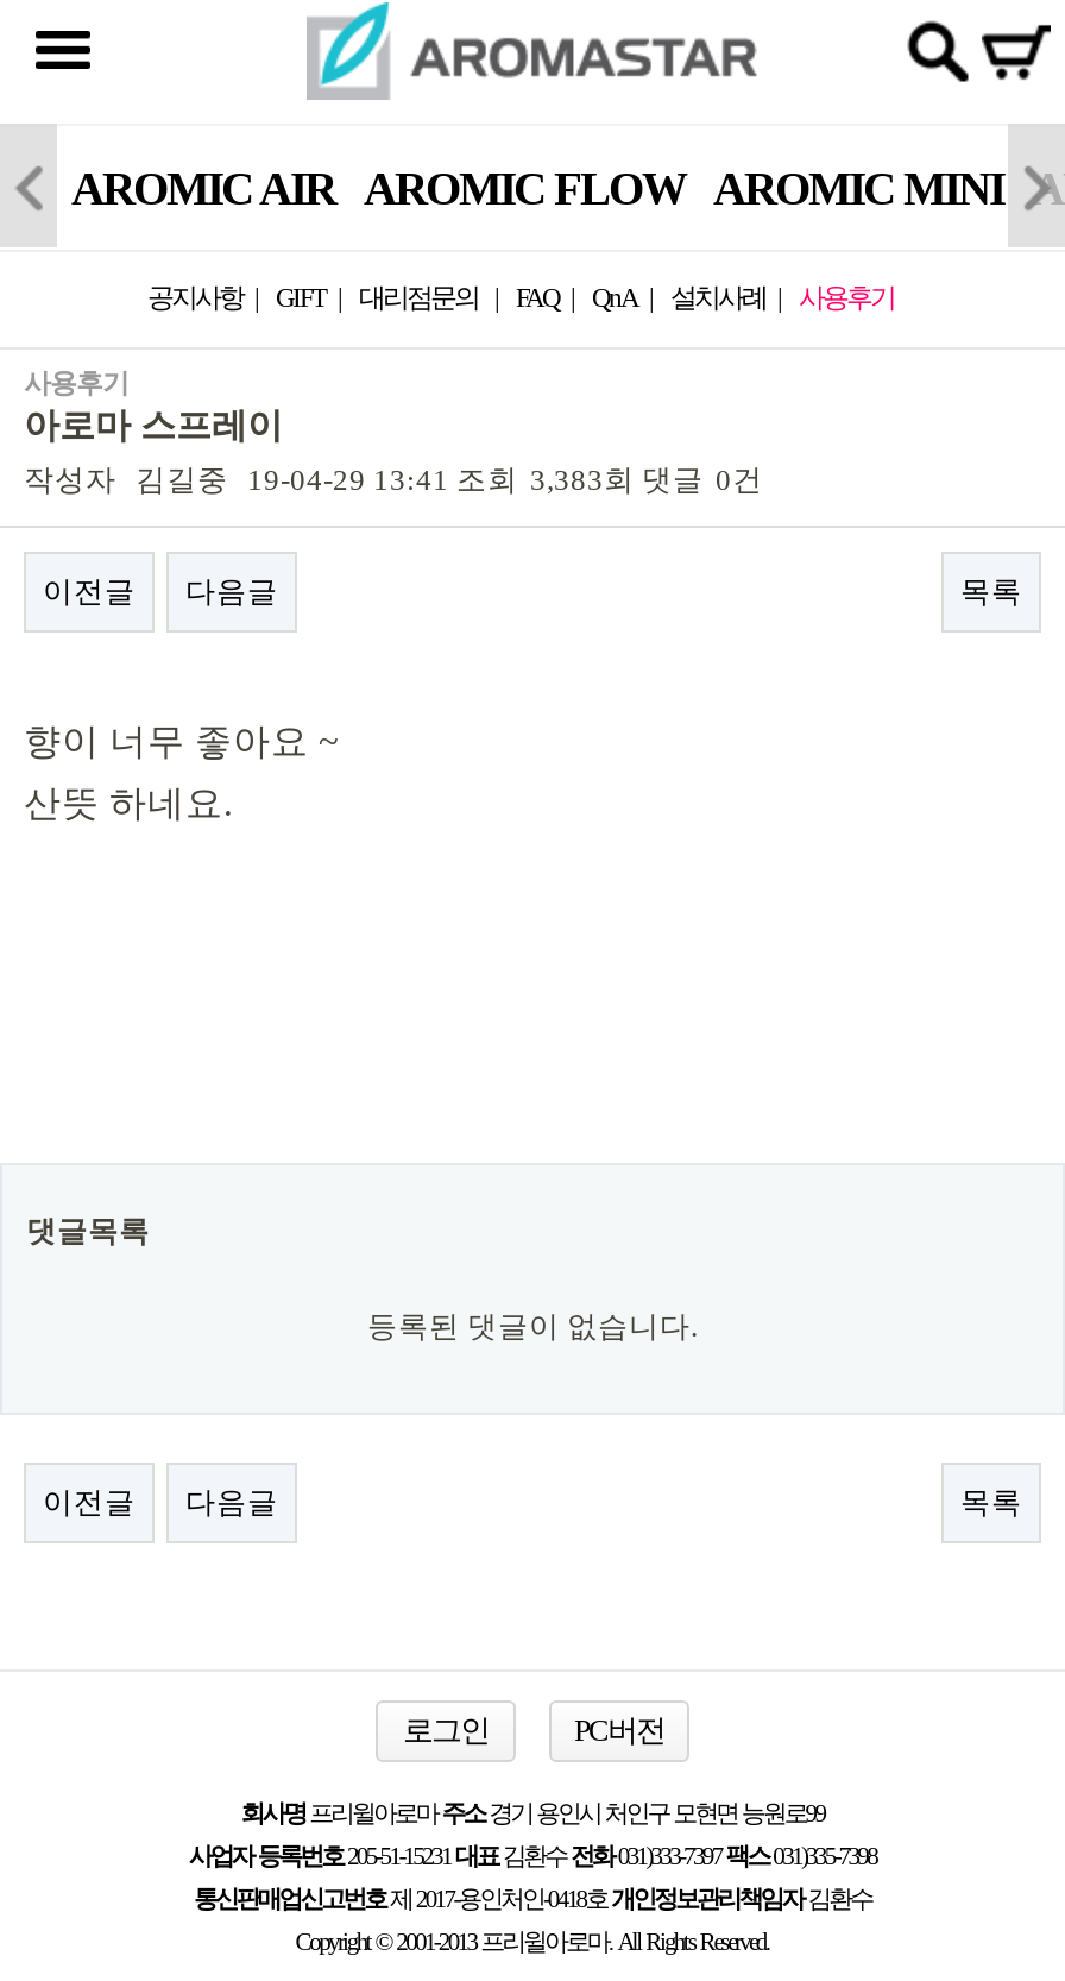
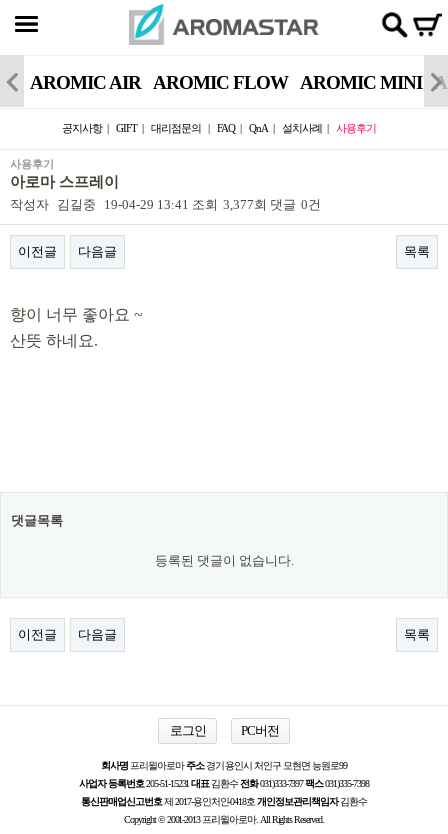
[24,463,763,496] 작성자 김길중 19-04-29 13:41 조회 3,383회 댓글 0건 -> [10,198,321,212] 작성자 김길중 19-04-29 13:41 조회 3,377회 댓글 0건

